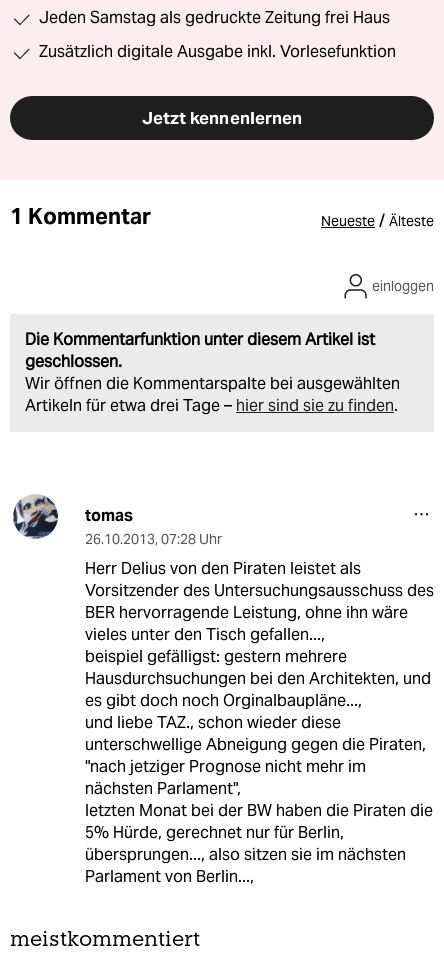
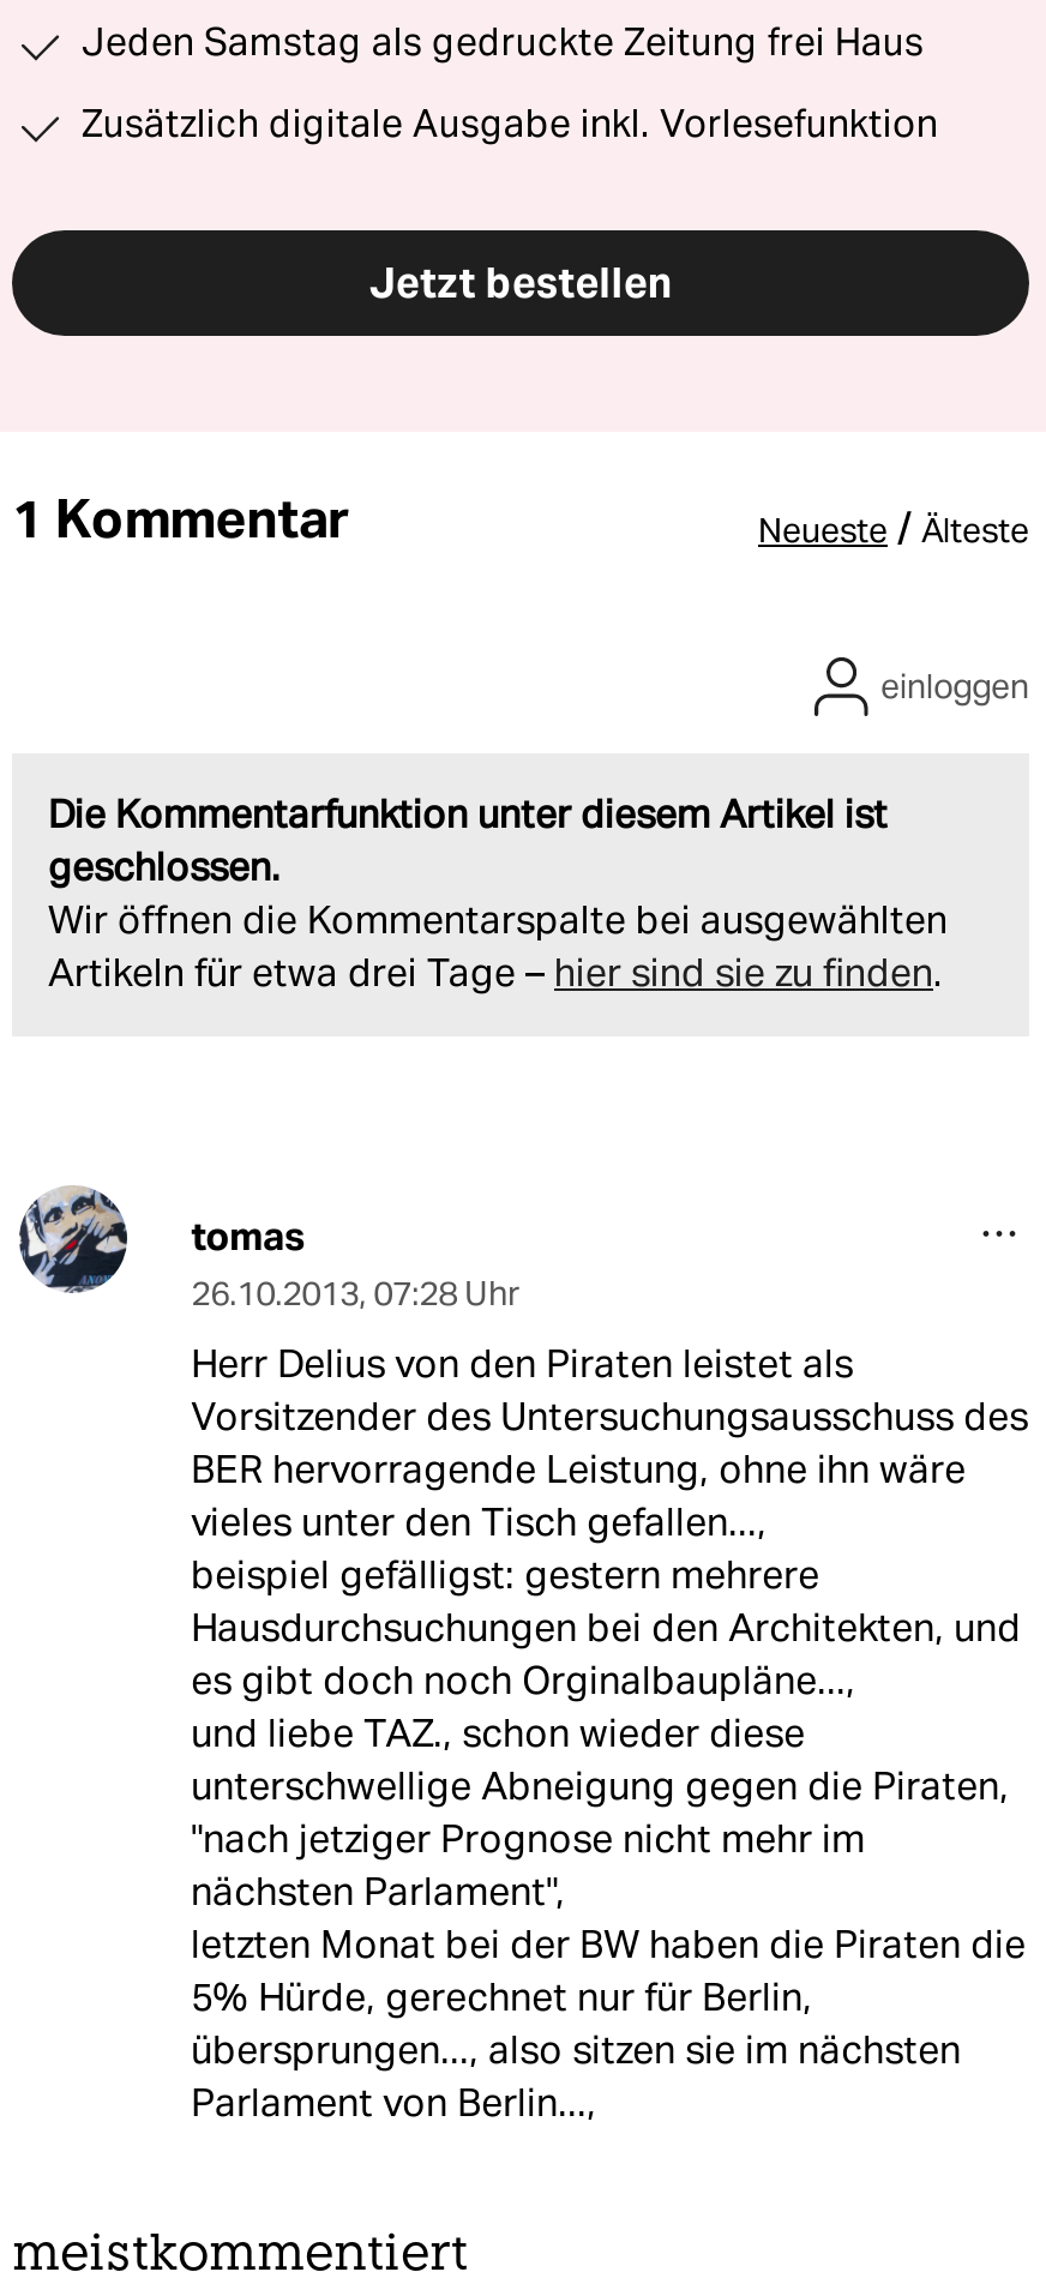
[142,107,302,129] Jetzt kennenlernen -> [369,256,672,309] Jetzt bestellen

